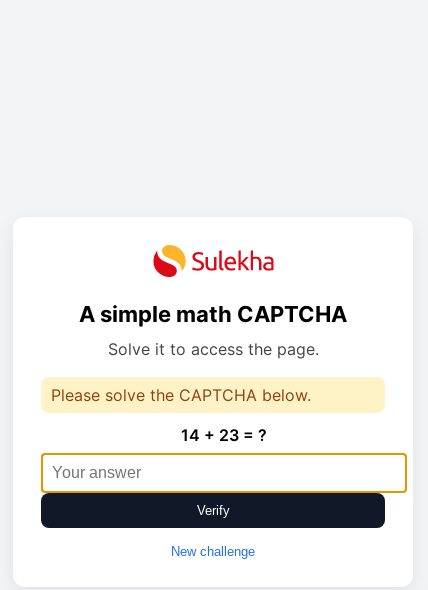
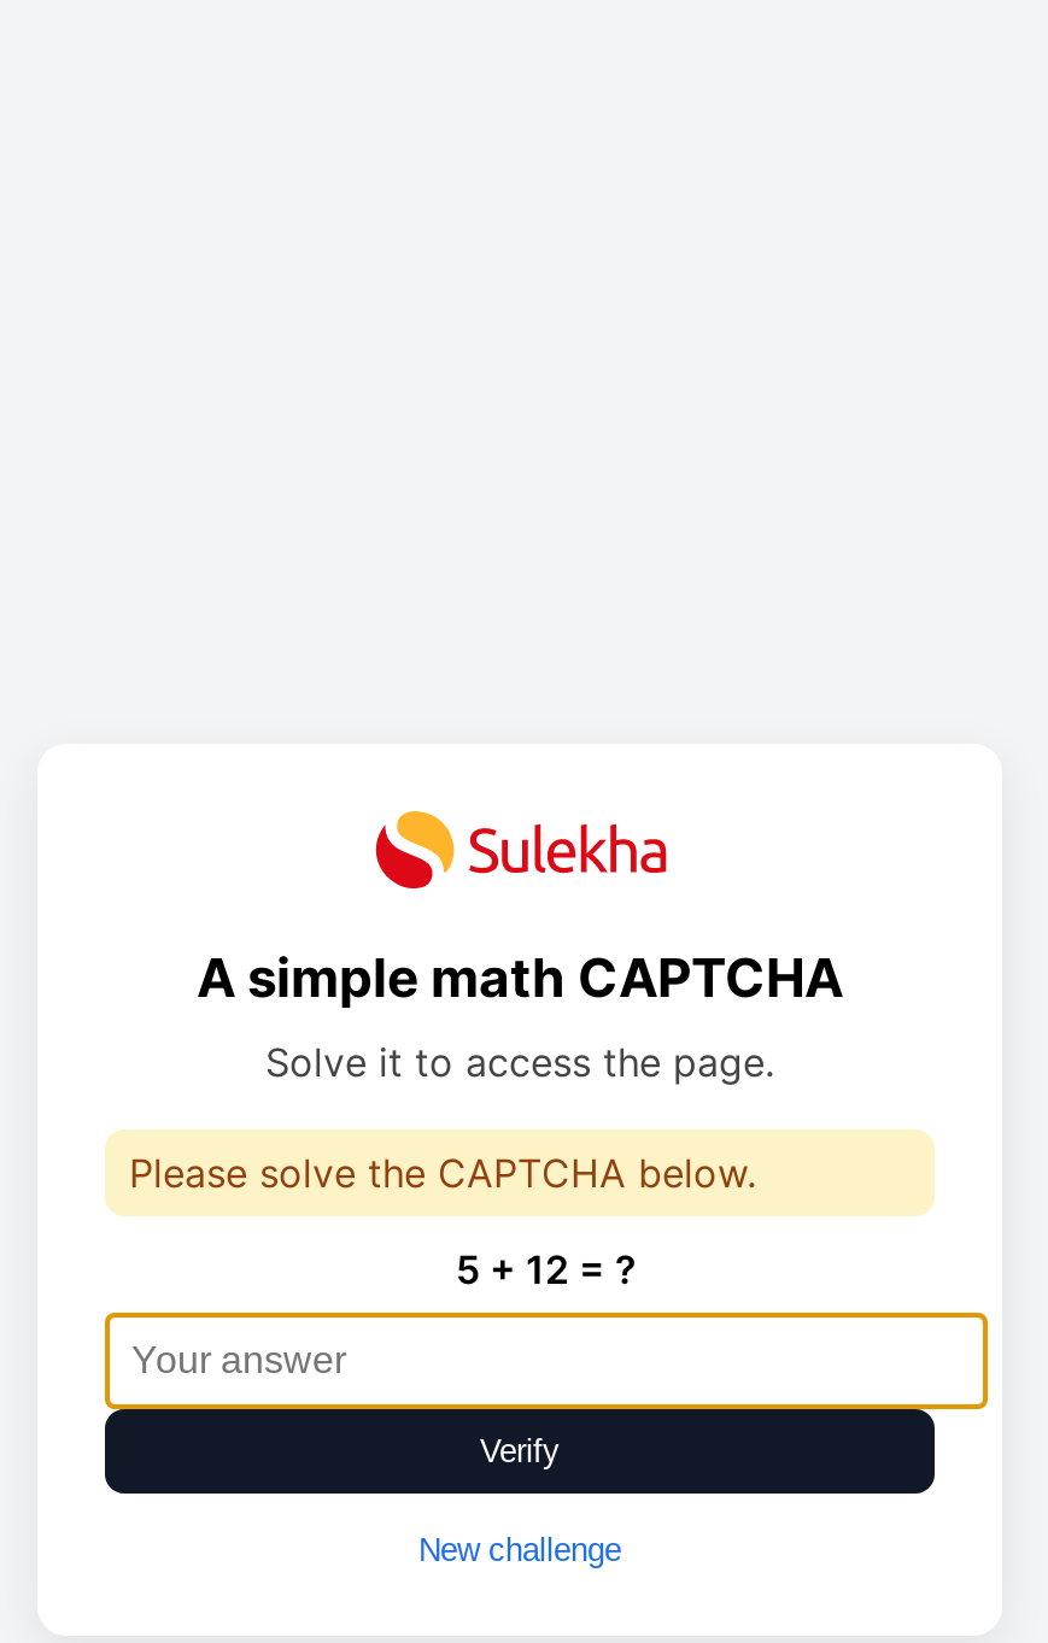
[181,425,267,445] 14 + 23 = ? -> [456,1245,637,1293] 5 + 12 = ?

